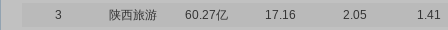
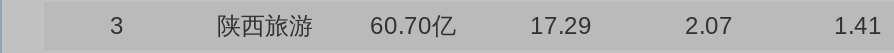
[185,8,228,22] 60.27亿 -> [370,12,456,40] 60.70亿
[265,8,296,22] 17.16 -> [530,12,592,40] 17.29
[342,8,366,22] 2.05 -> [685,12,733,40] 2.07

